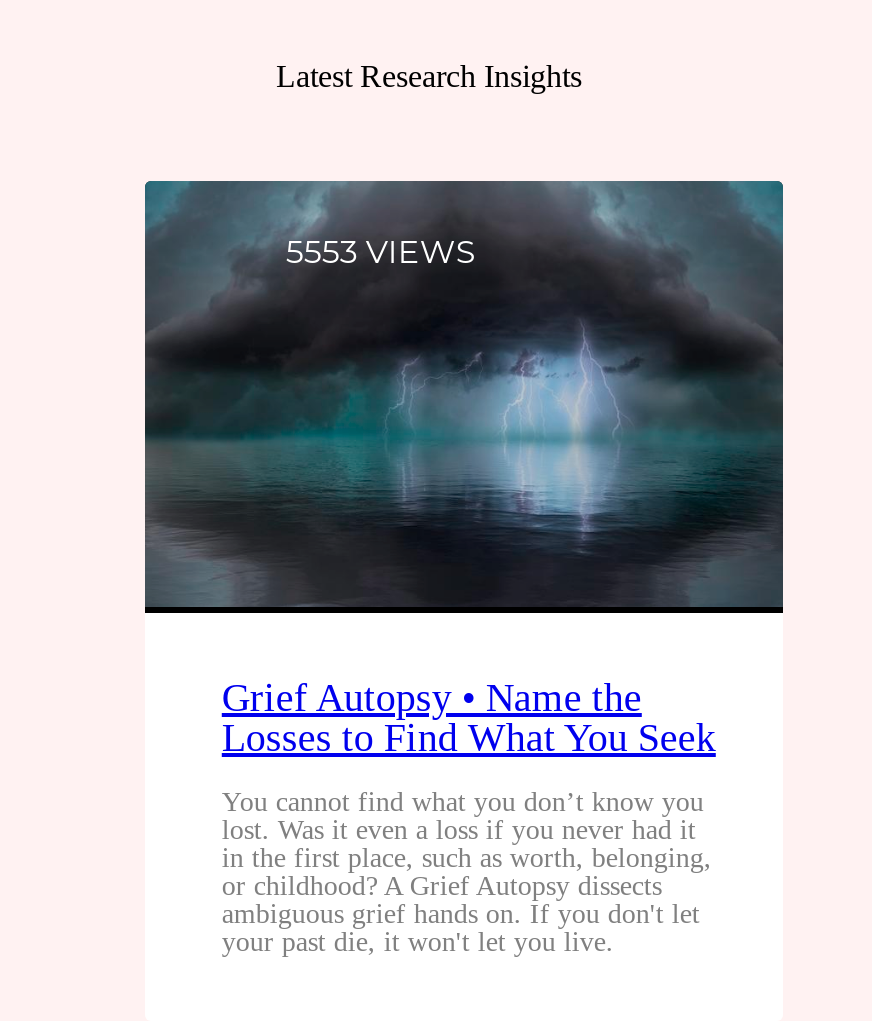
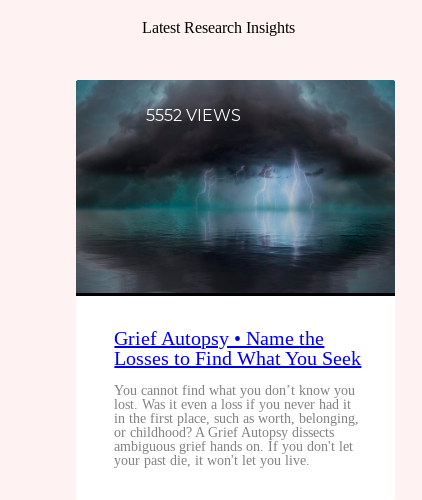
[286,234,476,272] 5553 VIEWS -> [146,106,241,125] 5552 VIEWS

